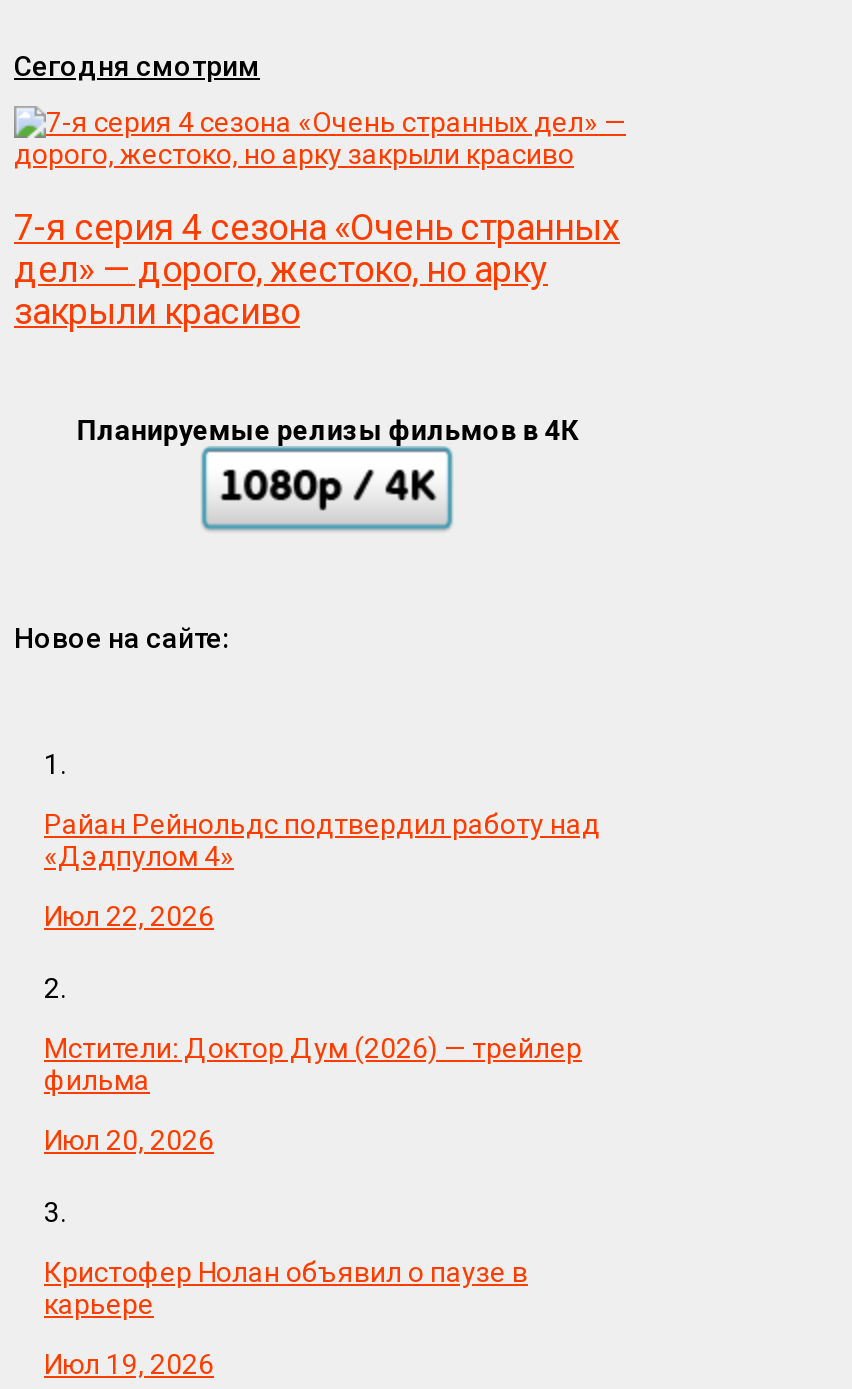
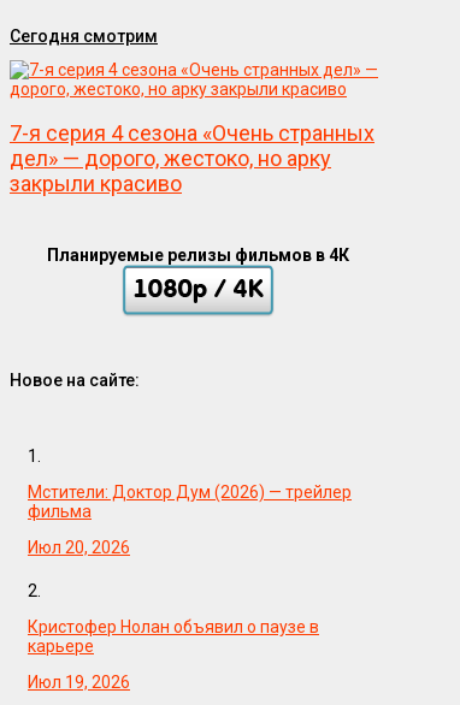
[44,807,600,1003] Райан Рейнольдс подтвердил работу над | «Дэдпулом 4» | Июл 22, 2026 | 2. -> none
[44,1195,66,1227] 3. -> [28,580,41,600] 2.

